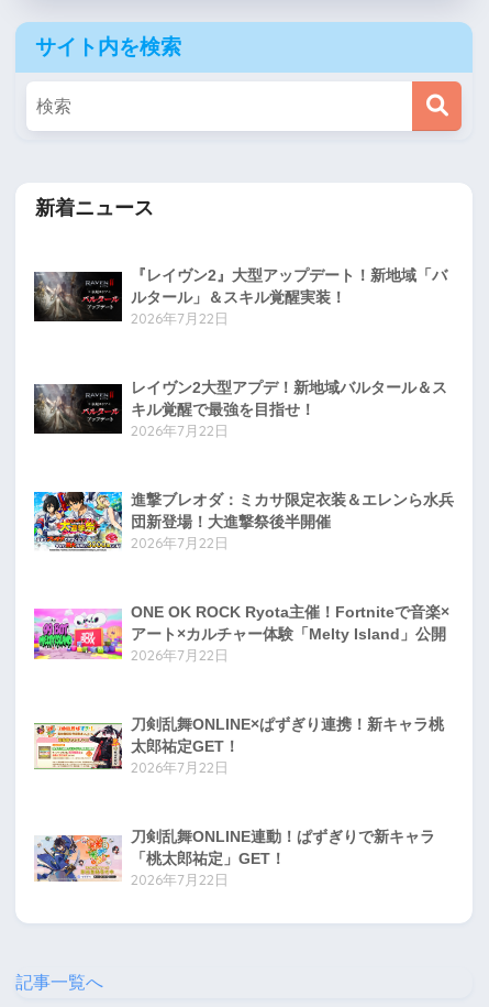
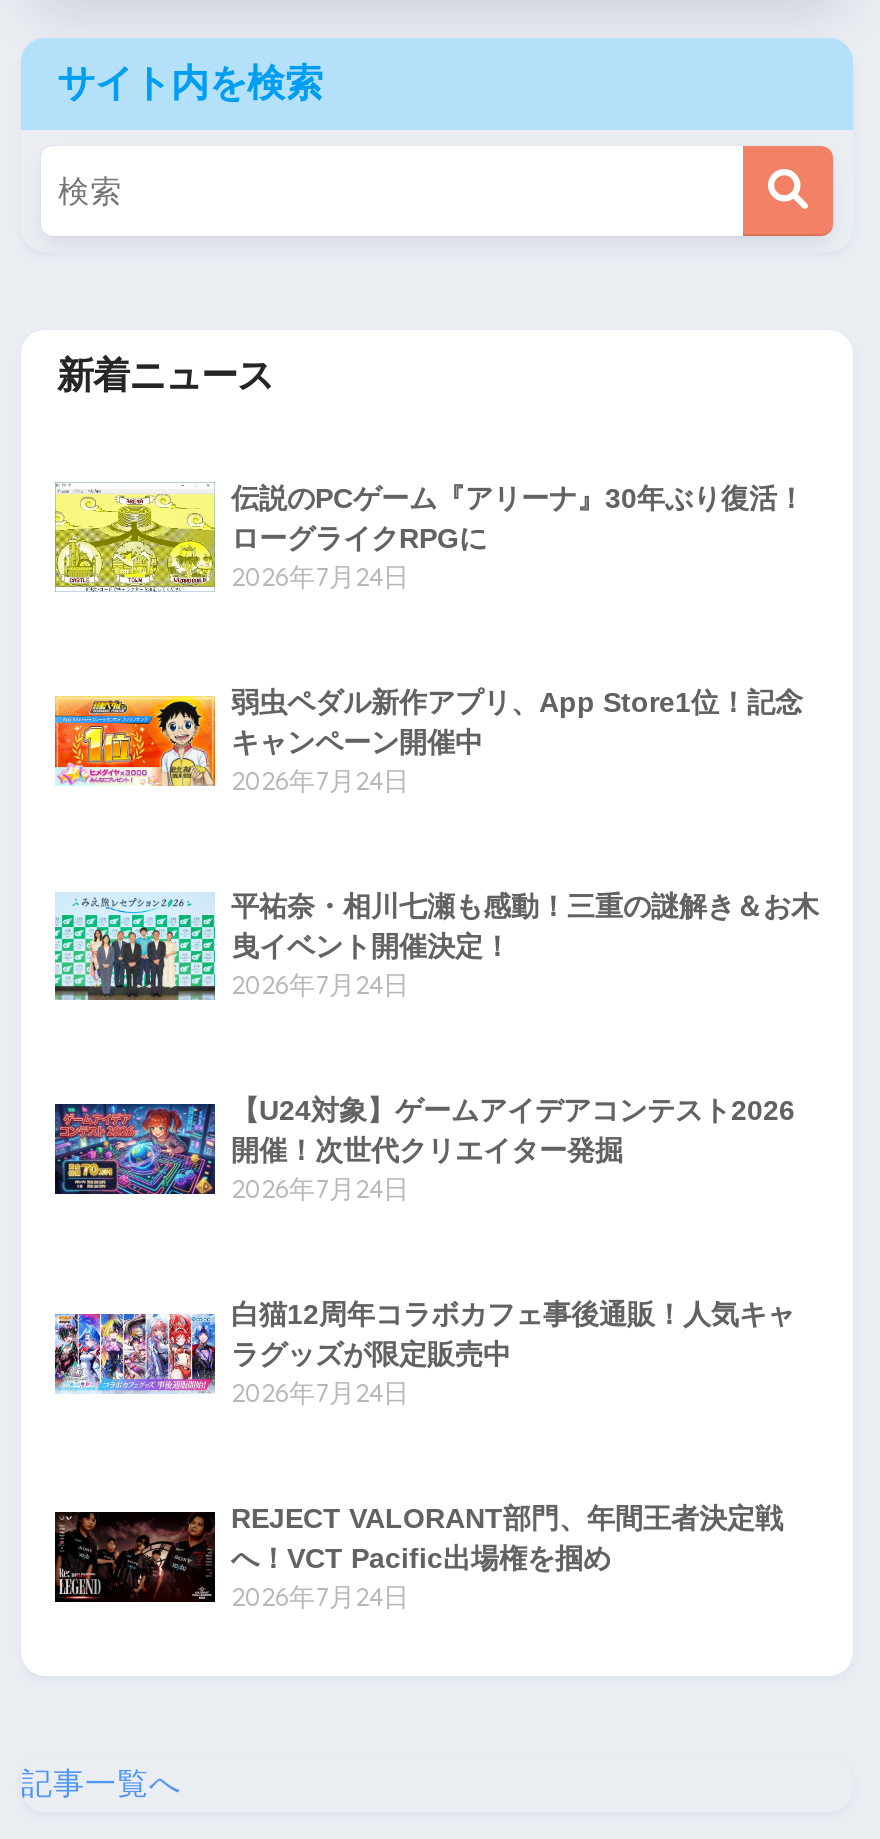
[33,267,447,327] [image] | 『レイヴン2』大型アップデート！新地域「バ | ルタール」＆スキル覚醒実装！ | 2026年7月22日 -> [53,482,805,593] [image] | 伝説のPCゲーム『アリーナ』30年ぶり復活！ | ローグライクRPGに | 2026年7月24日
[33,379,447,440] [image] | レイヴン2大型アプデ！新地域バルタール＆ス | キル覚醒で最強を目指せ！ | 2026年7月22日 -> [53,687,803,797] [image] | 弱虫ペダル新作アプリ、App Store1位！記念 | キャンペーン開催中 | 2026年7月24日
[33,491,454,552] [image] | 進撃ブレオダ：ミカサ限定衣装＆エレンら水兵 | 団新登場！大進撃祭後半開催 | 2026年7月22日 -> [53,891,819,1002] [image] | 平祐奈・相川七瀬も感動！三重の謎解き＆お木 | 曳イベント開催決定！ | 2026年7月24日
[33,604,449,664] [image] | ONE OK ROCK Ryota主催！Fortniteで音楽× | アート×カルチャー体験「Melty Island」公開 | 2026年7月22日 -> [53,1095,795,1205] [image] | 【U24対象】ゲームアイデアコンテスト2026 | 開催！次世代クリエイター発掘 | 2026年7月24日
[34,716,444,776] [image] | 刀剣乱舞ONLINE×ぱずぎり連携！新キャラ桃 | 太郎祐定GET！ | 2026年7月22日 -> [53,1299,795,1409] [image] | 白猫12周年コラボカフェ事後通販！人気キャ | ラグッズが限定販売中 | 2026年7月24日
[34,828,435,889] [image] | 刀剣乱舞ONLINE連動！ぱずぎりで新キャラ | 「桃太郎祐定」GET！ | 2026年7月22日 -> [53,1503,783,1613] [image] | REJECT VALORANT部門、年間王者決定戦 | へ！VCT Pacific出場権を掴め | 2026年7月24日

